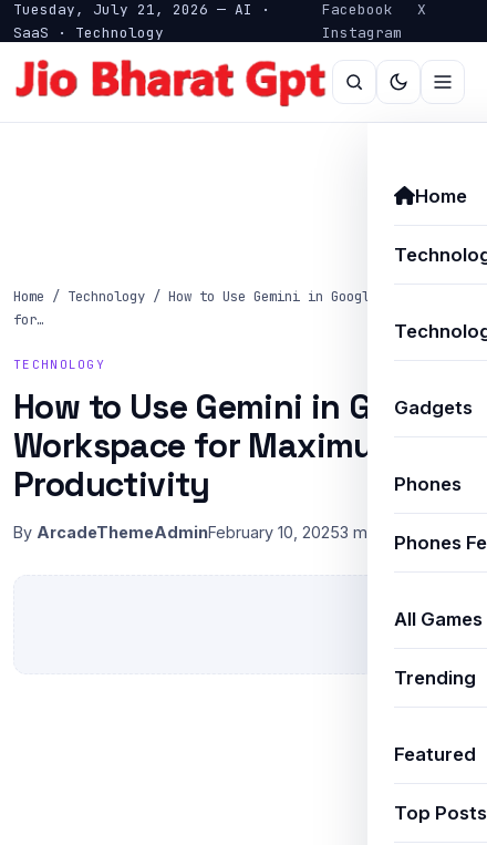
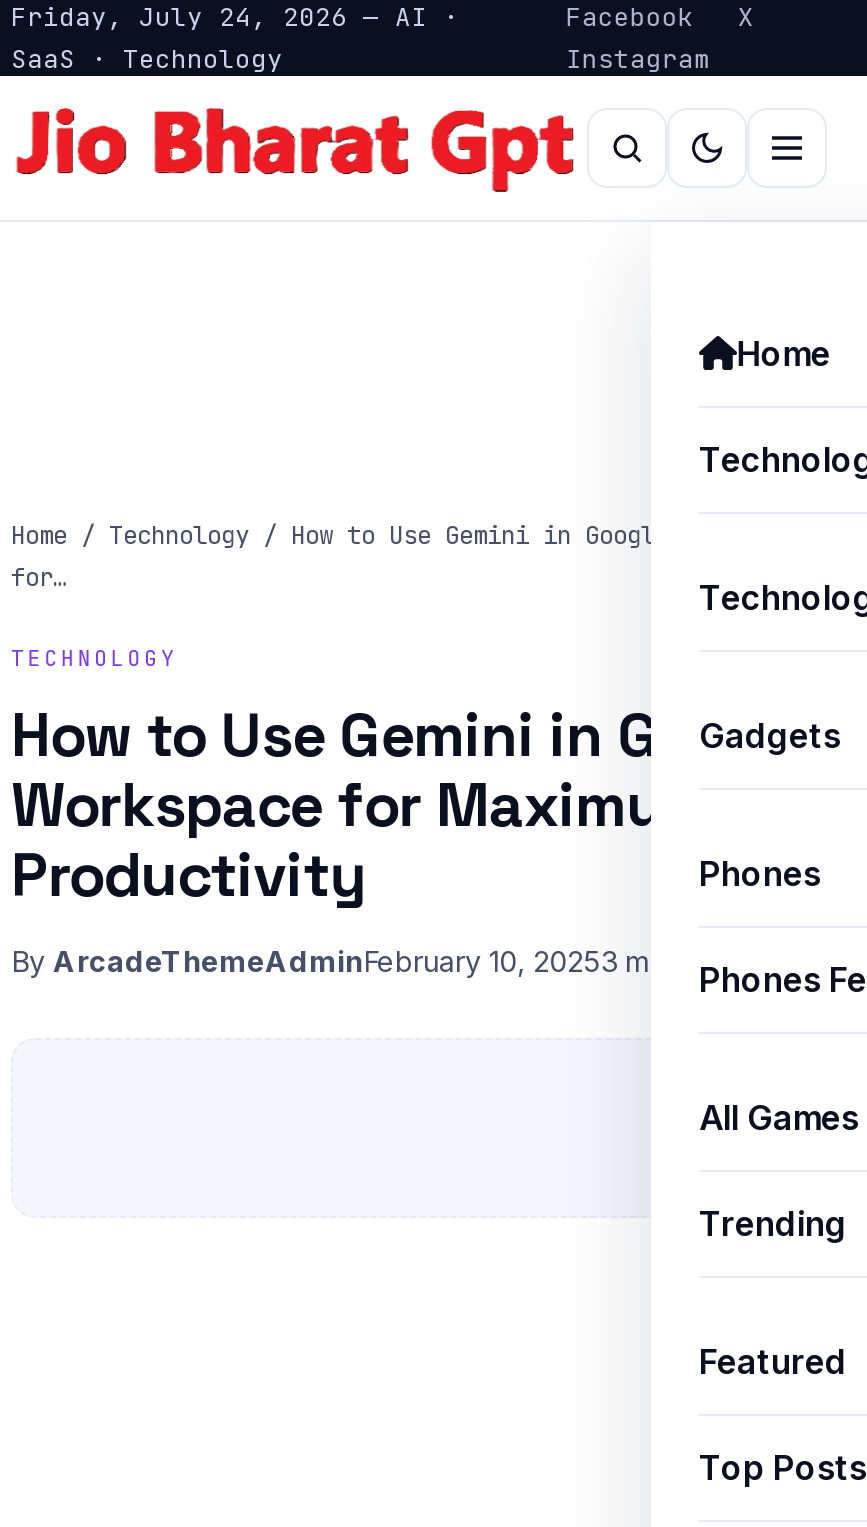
[13,0,270,19] Tuesday, July 21, 2026 — AI · -> [11,0,459,34] Friday, July 24, 2026 — AI ·

